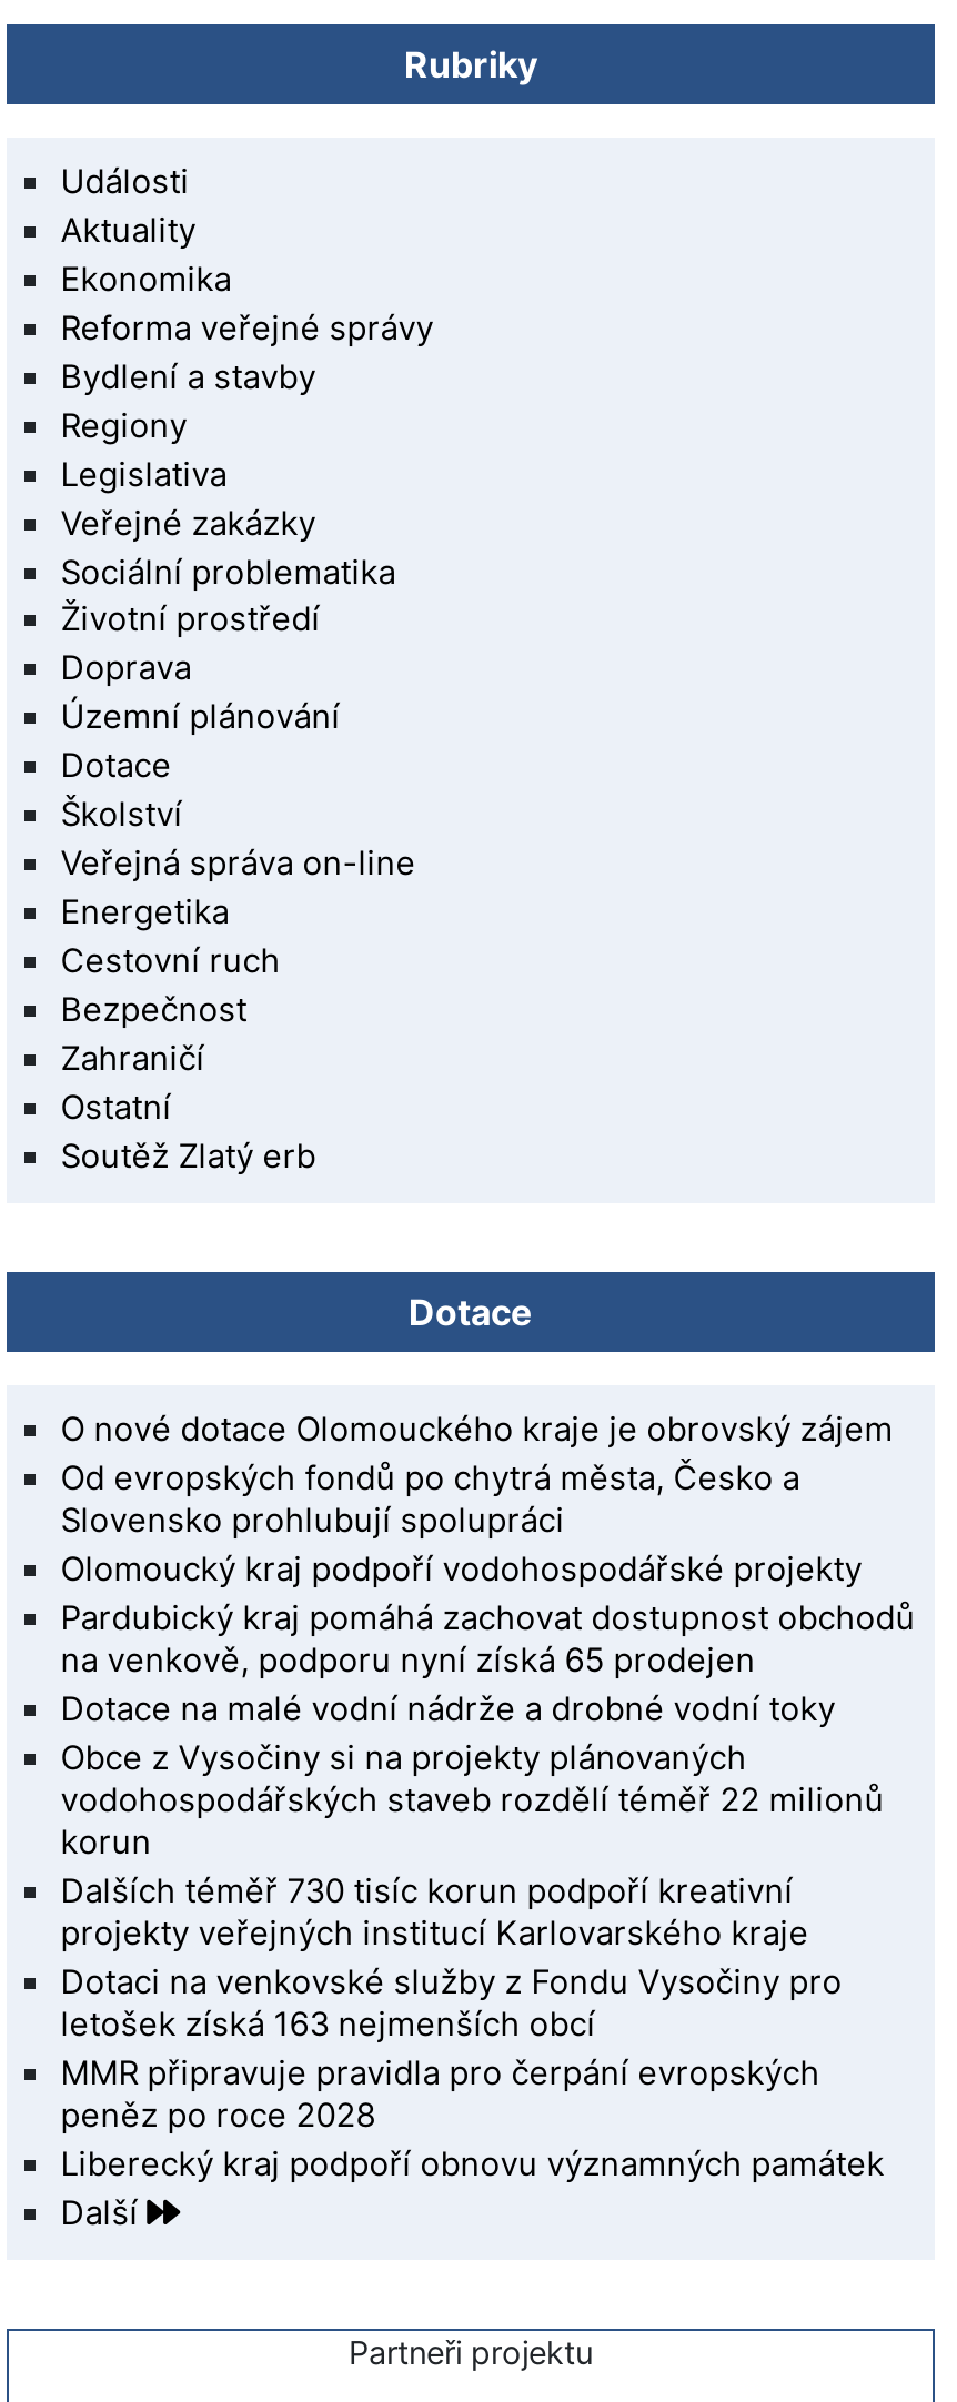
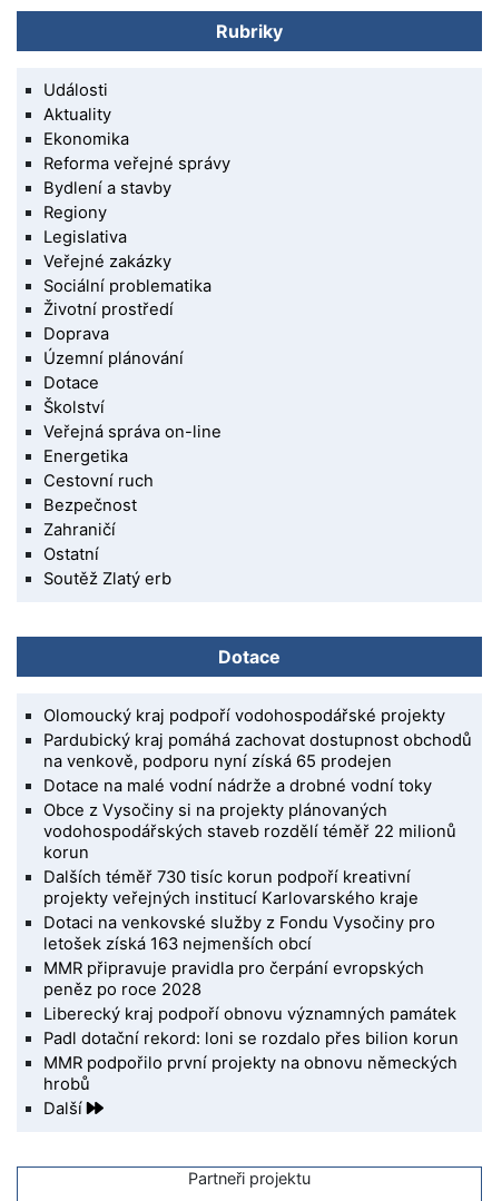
[60,1410,893,1541] O nové dotace Olomouckého kraje je obrovský zájem | Od evropských fondů po chytrá města, Česko a | Slovensko prohlubují spolupráci -> none
moved [60,1549,915,2184] -> [44,706,472,1024]: Olomoucký kraj podpoří vodohospodářské projekty | Pardubický kraj pomáhá zachovat dostupnost obchodů | na venkově, podporu nyní získá 65 prodejen | ... | peněz po roce 2028 | Liberecký kraj podpoří obnovu významných památek
none -> [44,1028,459,1094] Padl dotační rekord: loni se rozdalo přes bilion korun | MMR podpořilo první projekty na obnovu německých | hrobů

